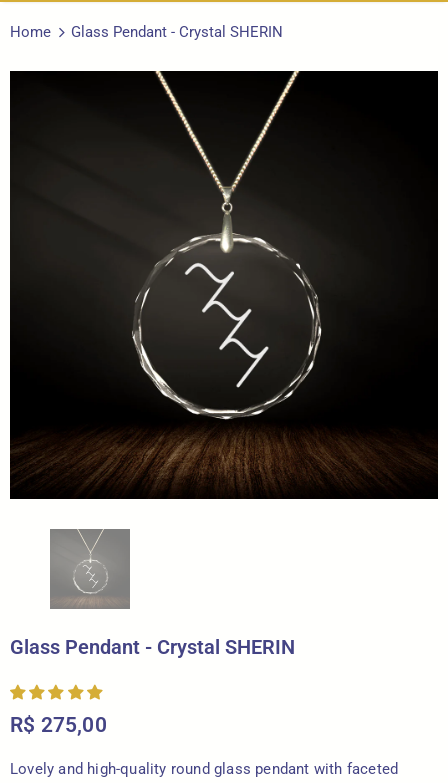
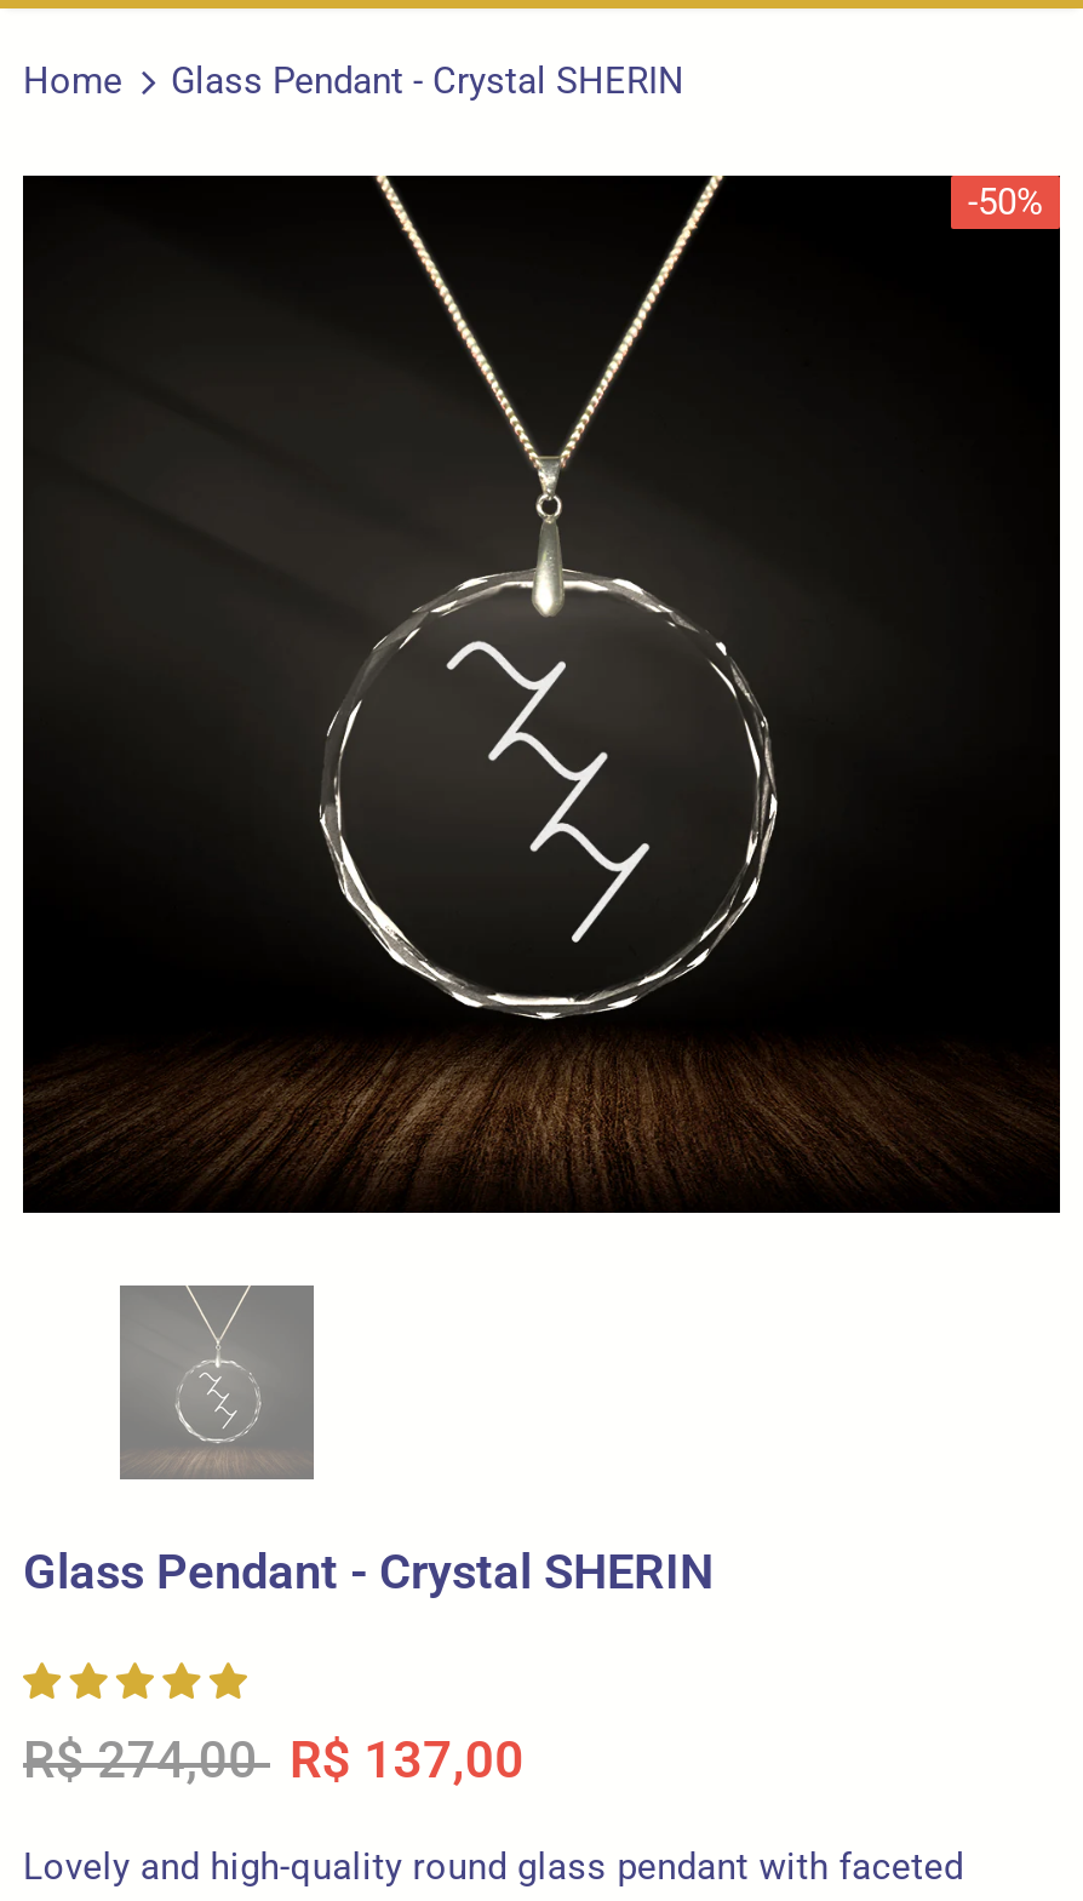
none -> [968,181,1043,224] -50%
[10,713,107,737] R$ 275,00 -> [23,1731,524,1790] R$ 274,00 R$ 137,00

